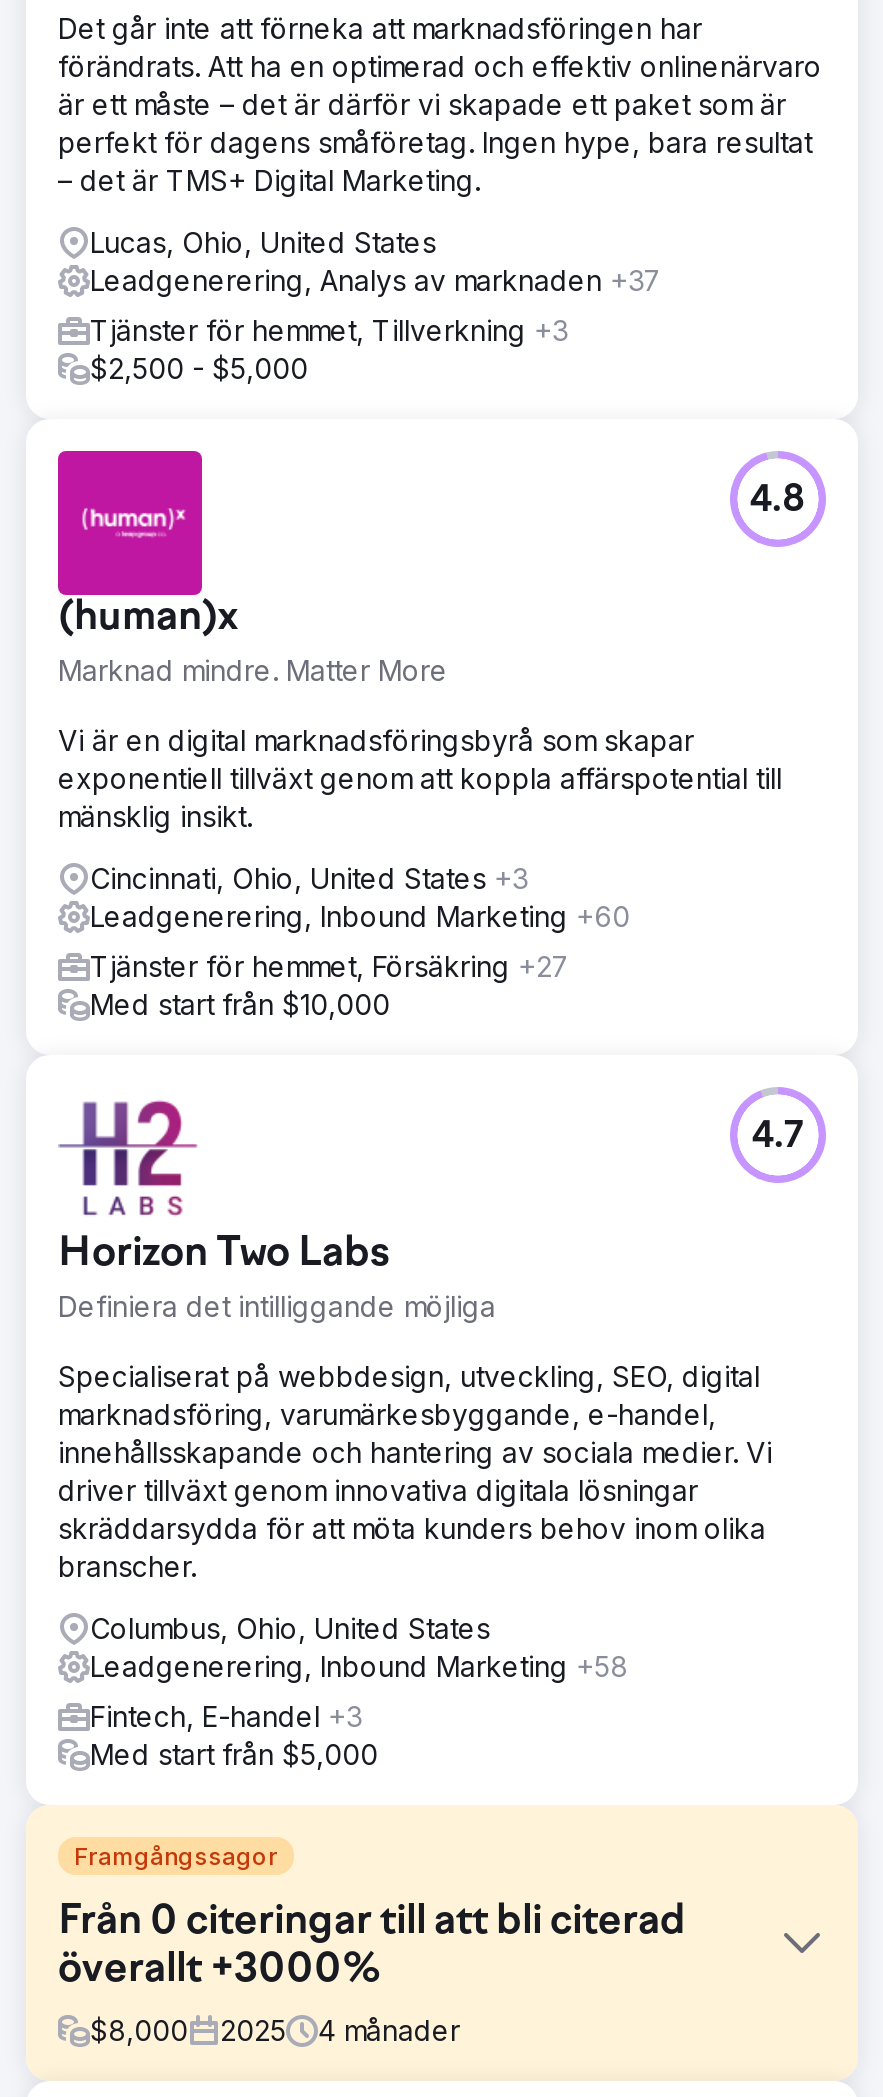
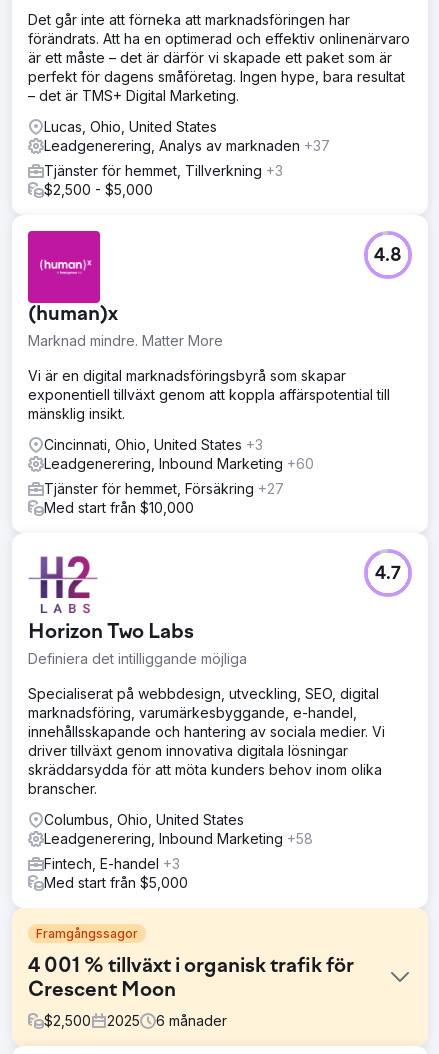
[58,1901,686,1993] Från 0 citeringar till att bli citerad | överallt +3000% -> [28,956,354,1002] 4 001 % tillväxt i organisk trafik för | Crescent Moon
[90,2013,188,2047] $8,000 -> [44,1012,91,1029] $2,500
[318,2013,460,2047] 4 månader -> [156,1012,227,1029] 6 månader

